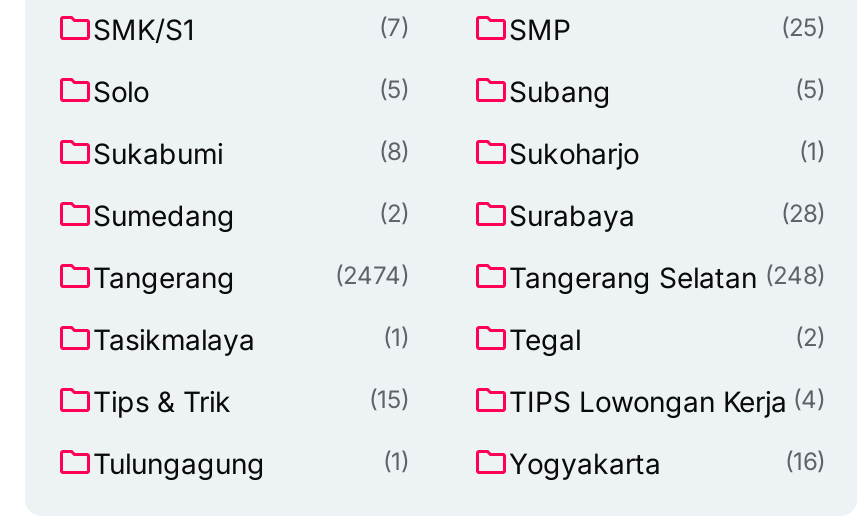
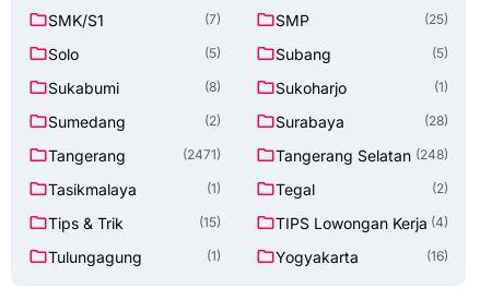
[335,260,409,290] (2474) -> [183,146,221,163] (2471)

